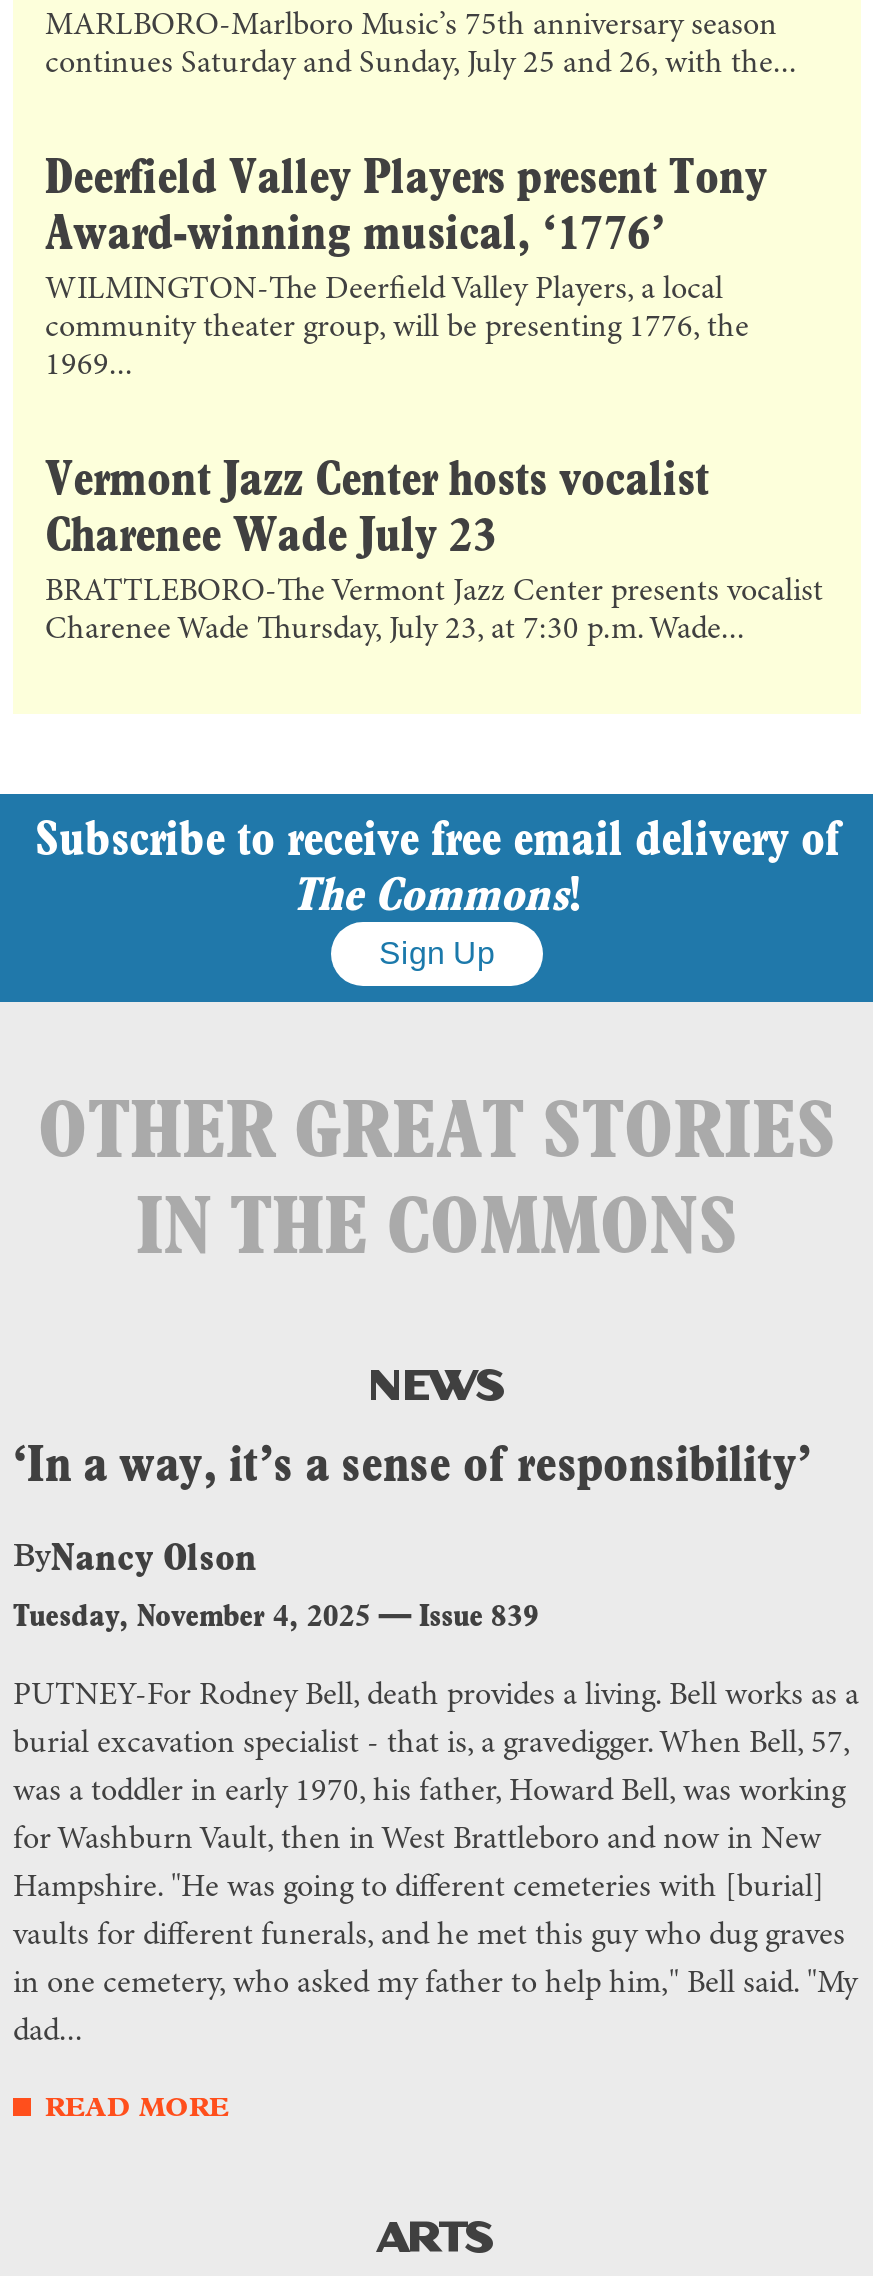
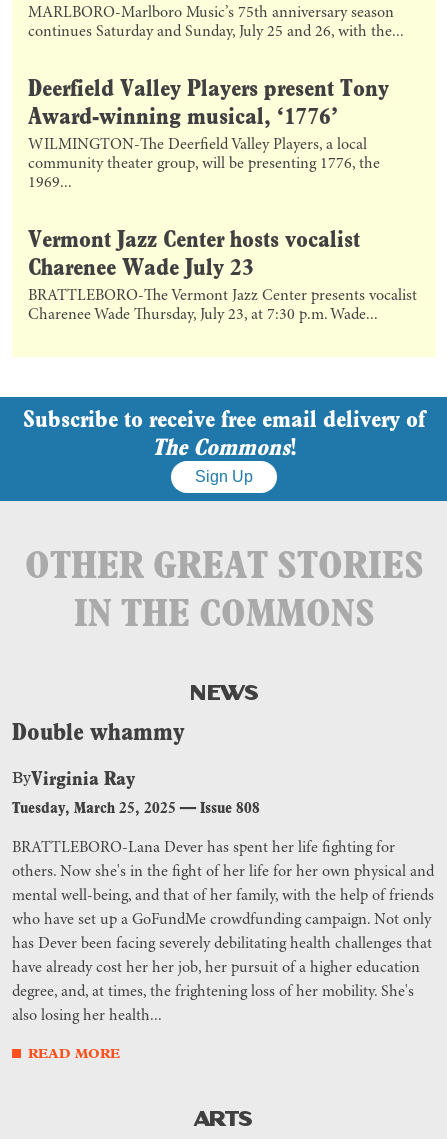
[13,1434,811,1492] ‘In a way, it’s a sense of responsibility’ -> [12,717,185,746] Double whammy
[13,1532,539,1634] ByNancy Olson | Tuesday, November 4, 2025 — Issue 839 -> [12,766,260,817] ByVirginia Ray | Tuesday, March 25, 2025 — Issue 808
[13,1680,859,1712] PUTNEY-For Rodney Bell, death provides a living. Bell works as a -> [12,840,395,856] BRATTLEBORO-Lana Dever has spent her life fighting for
[13,1728,849,1760] burial excavation specialist - that is, a gravedigger. When Bell, 57, -> [12,864,434,880] others. Now she's in the fight of her life for her own physical and
[13,1776,845,1808] was a toddler in early 1970, his father, Howard Bell, was working -> [12,888,434,904] mental well-being, and that of her family, with the help of friends
[13,1824,821,1856] for Washburn Vault, then in West Brattleboro and now in New -> [12,912,431,928] who have set up a GoFundMe crowdfunding campaign. Not only
[13,1872,825,1904] Hampshire. "He was going to different cemeteries with [burial] -> [12,936,432,952] has Dever been facing severely debilitating health challenges that
[13,1920,845,1952] vaults for different funerals, and he met this guy who dug graves -> [12,960,420,976] have already cost her her job, her pursuit of a higher education
[13,1968,857,2000] in one cemetery, who asked my father to help him," Bell said. "My -> [12,984,414,1000] degree, and, at times, the frightening loss of her mobility. She's
[13,2016,83,2048] dad... -> [12,1008,162,1024] also losing her health...

